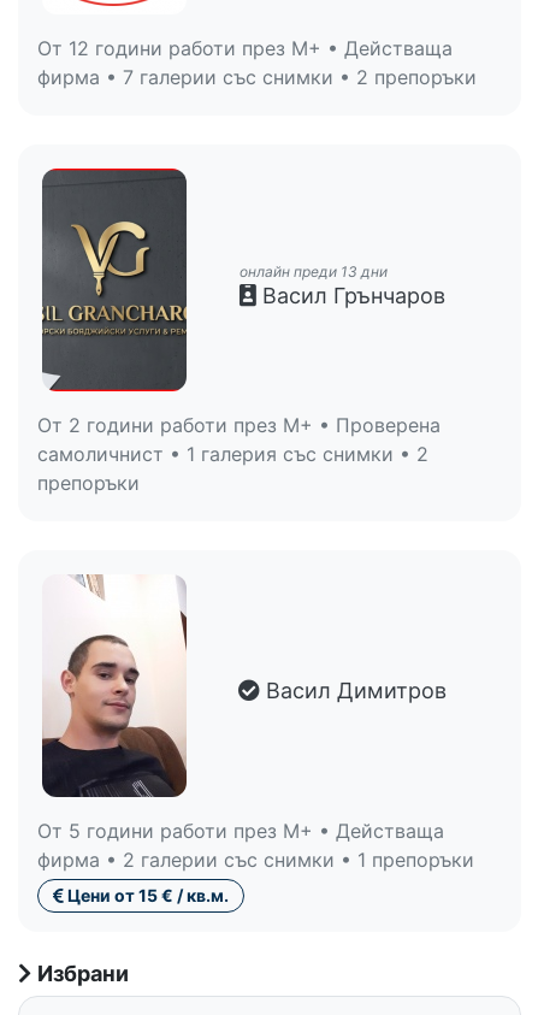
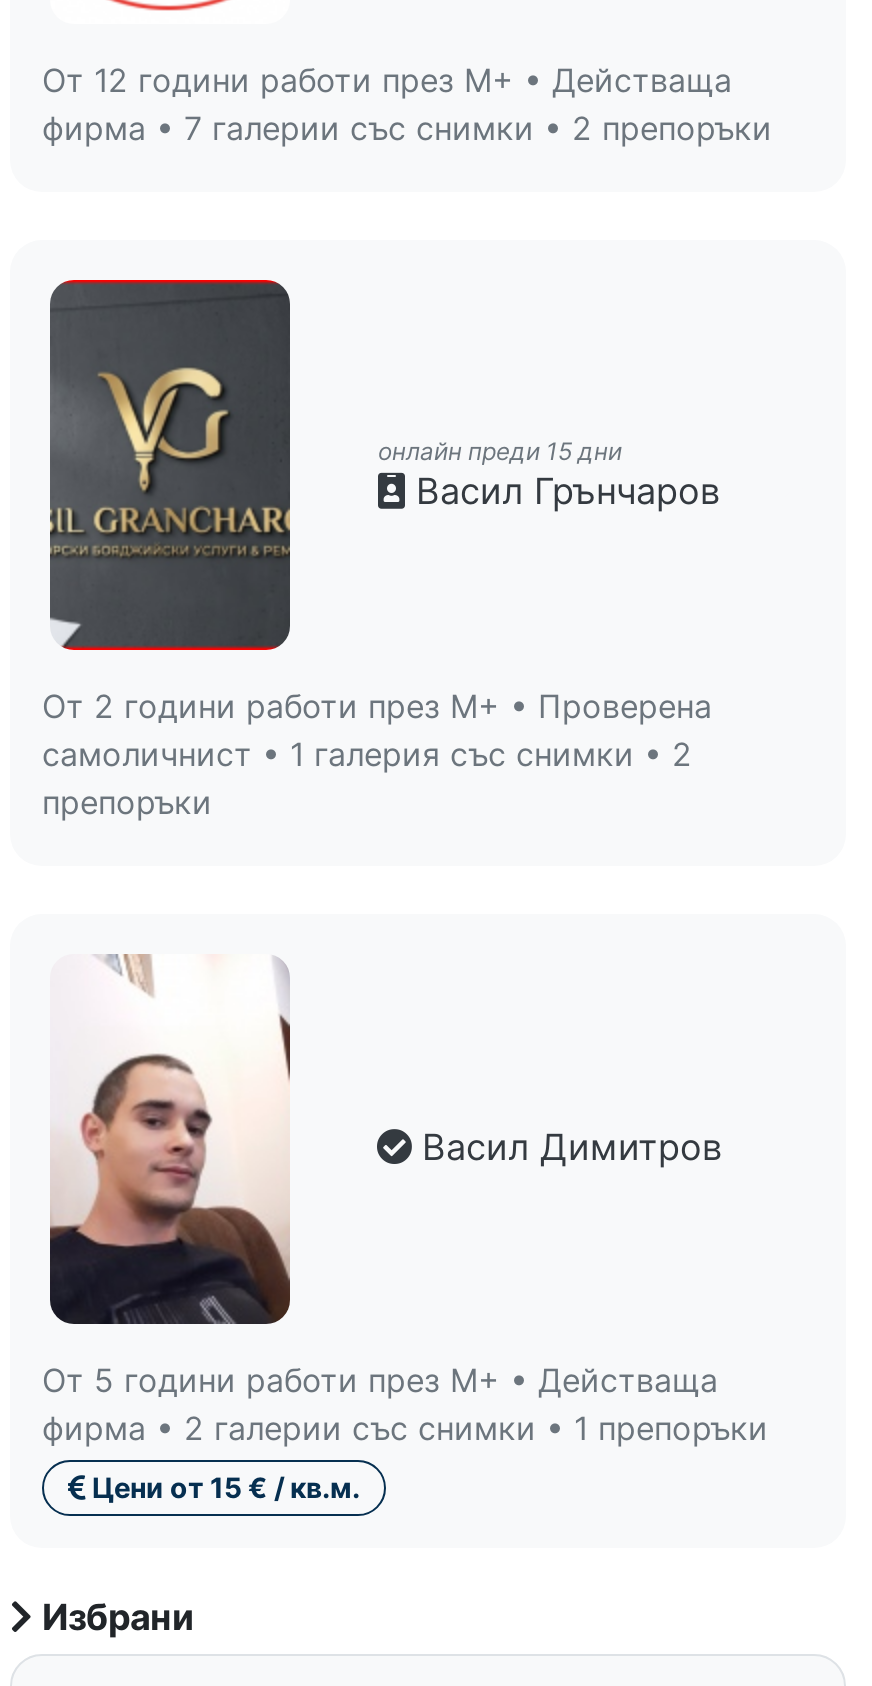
[240,262,388,280] онлайн преди 13 дни -> [378,436,622,466] онлайн преди 15 дни

